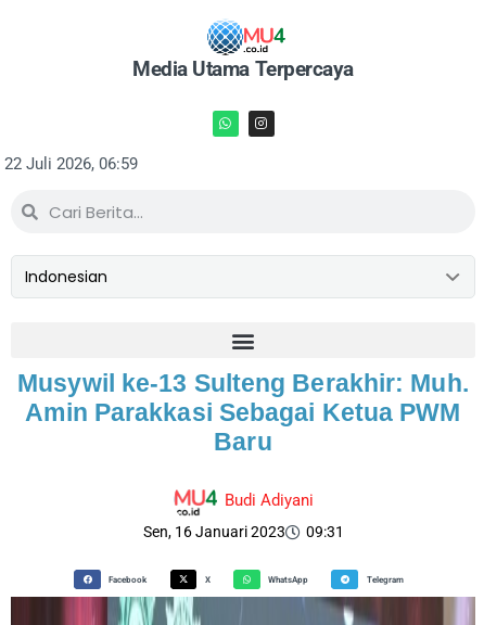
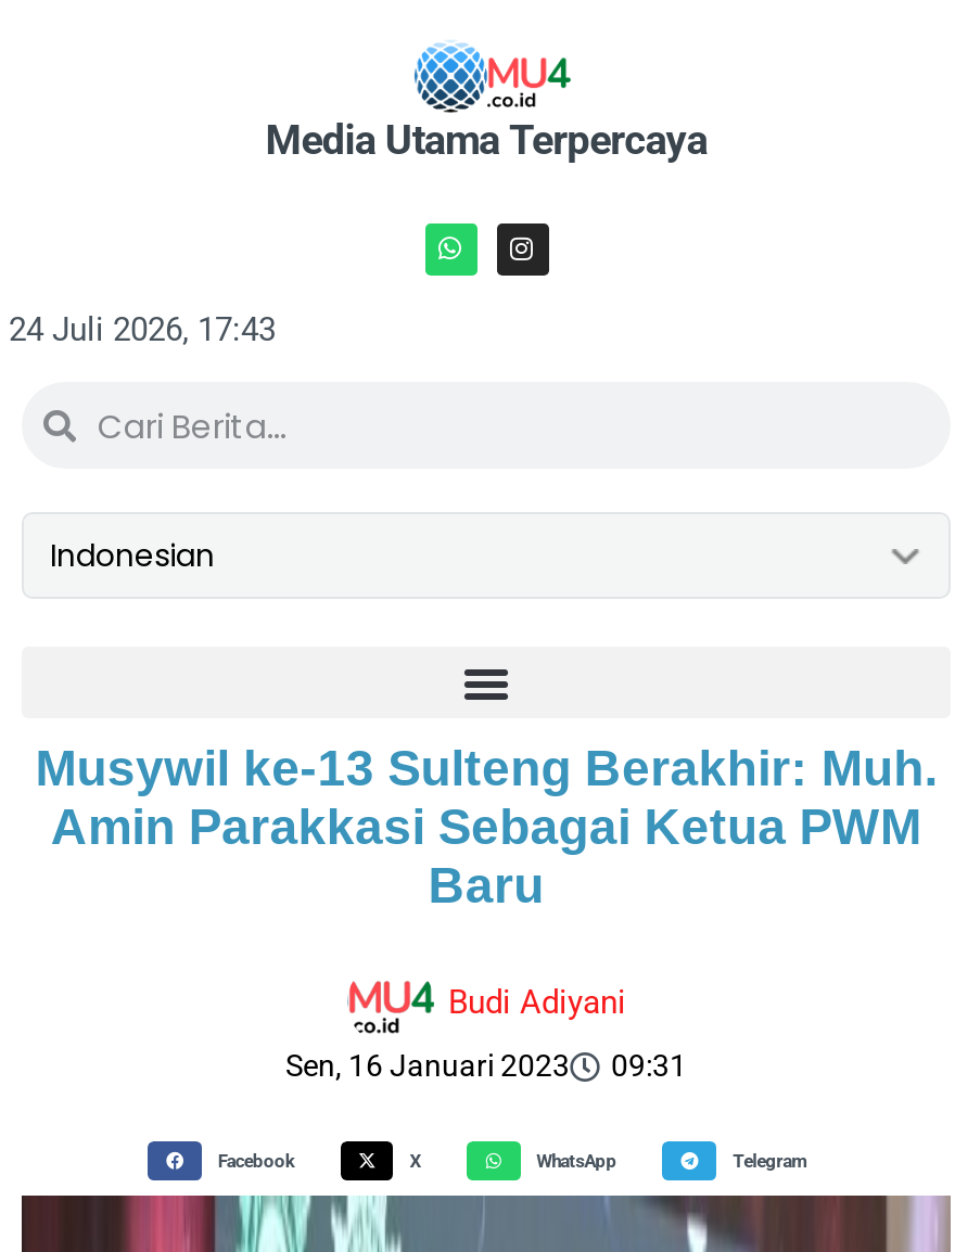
[4,154,138,174] 22 Juli 2026, 06:59 -> [9,310,276,349] 24 Juli 2026, 17:43

